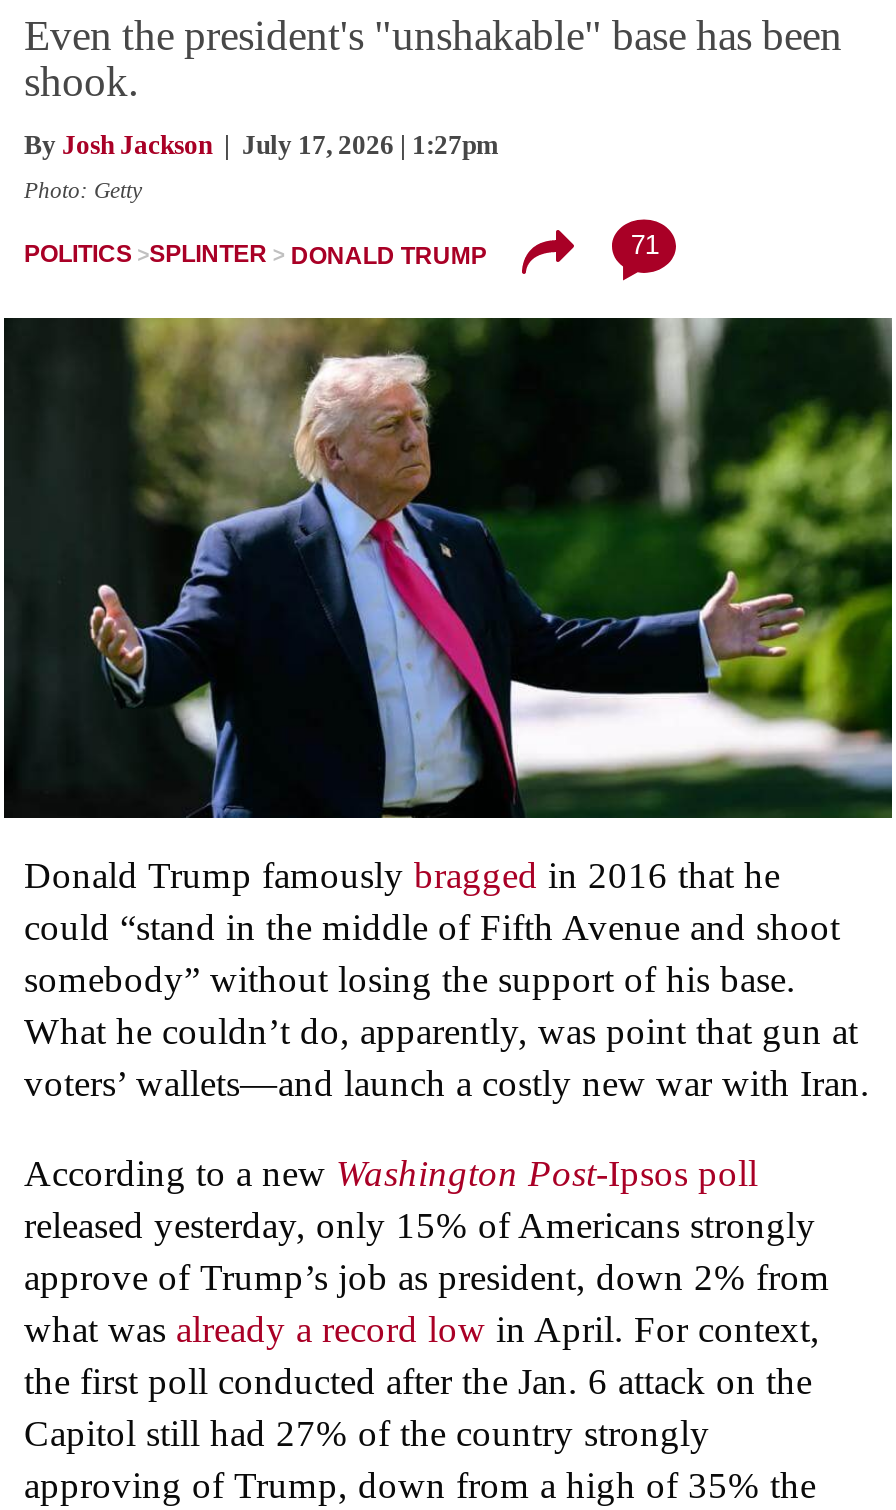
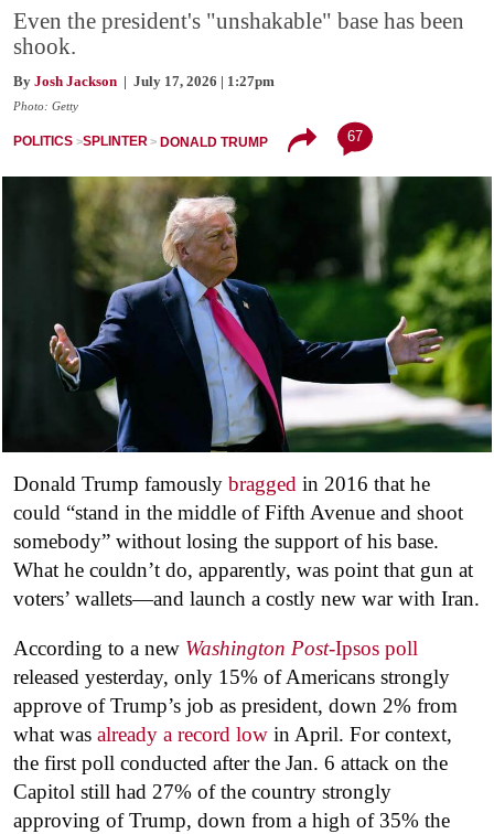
[631,230,659,260] 71 -> [348,128,363,145] 67

